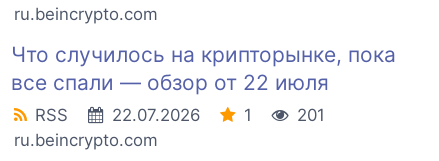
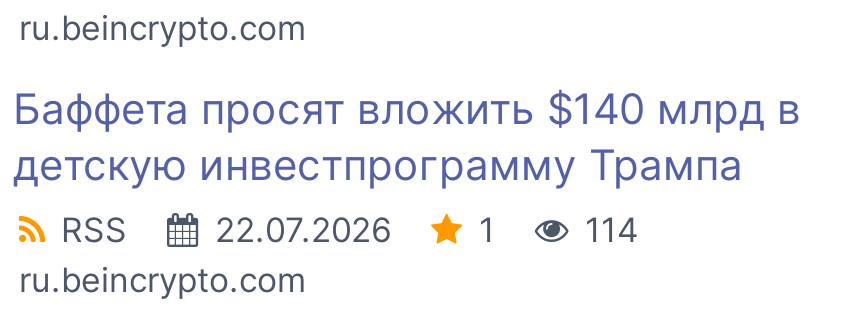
[11,42,396,95] Что случилось на крипторынке, пока | все спали — обзор от 22 июля -> [13,85,801,191] Баффета просят вложить $140 млрд в | детскую инвестпрограмму Трампа
[30,105,325,125] RSS 22.07.2026 1 201 -> [51,211,639,251] RSS 22.07.2026 1 114

